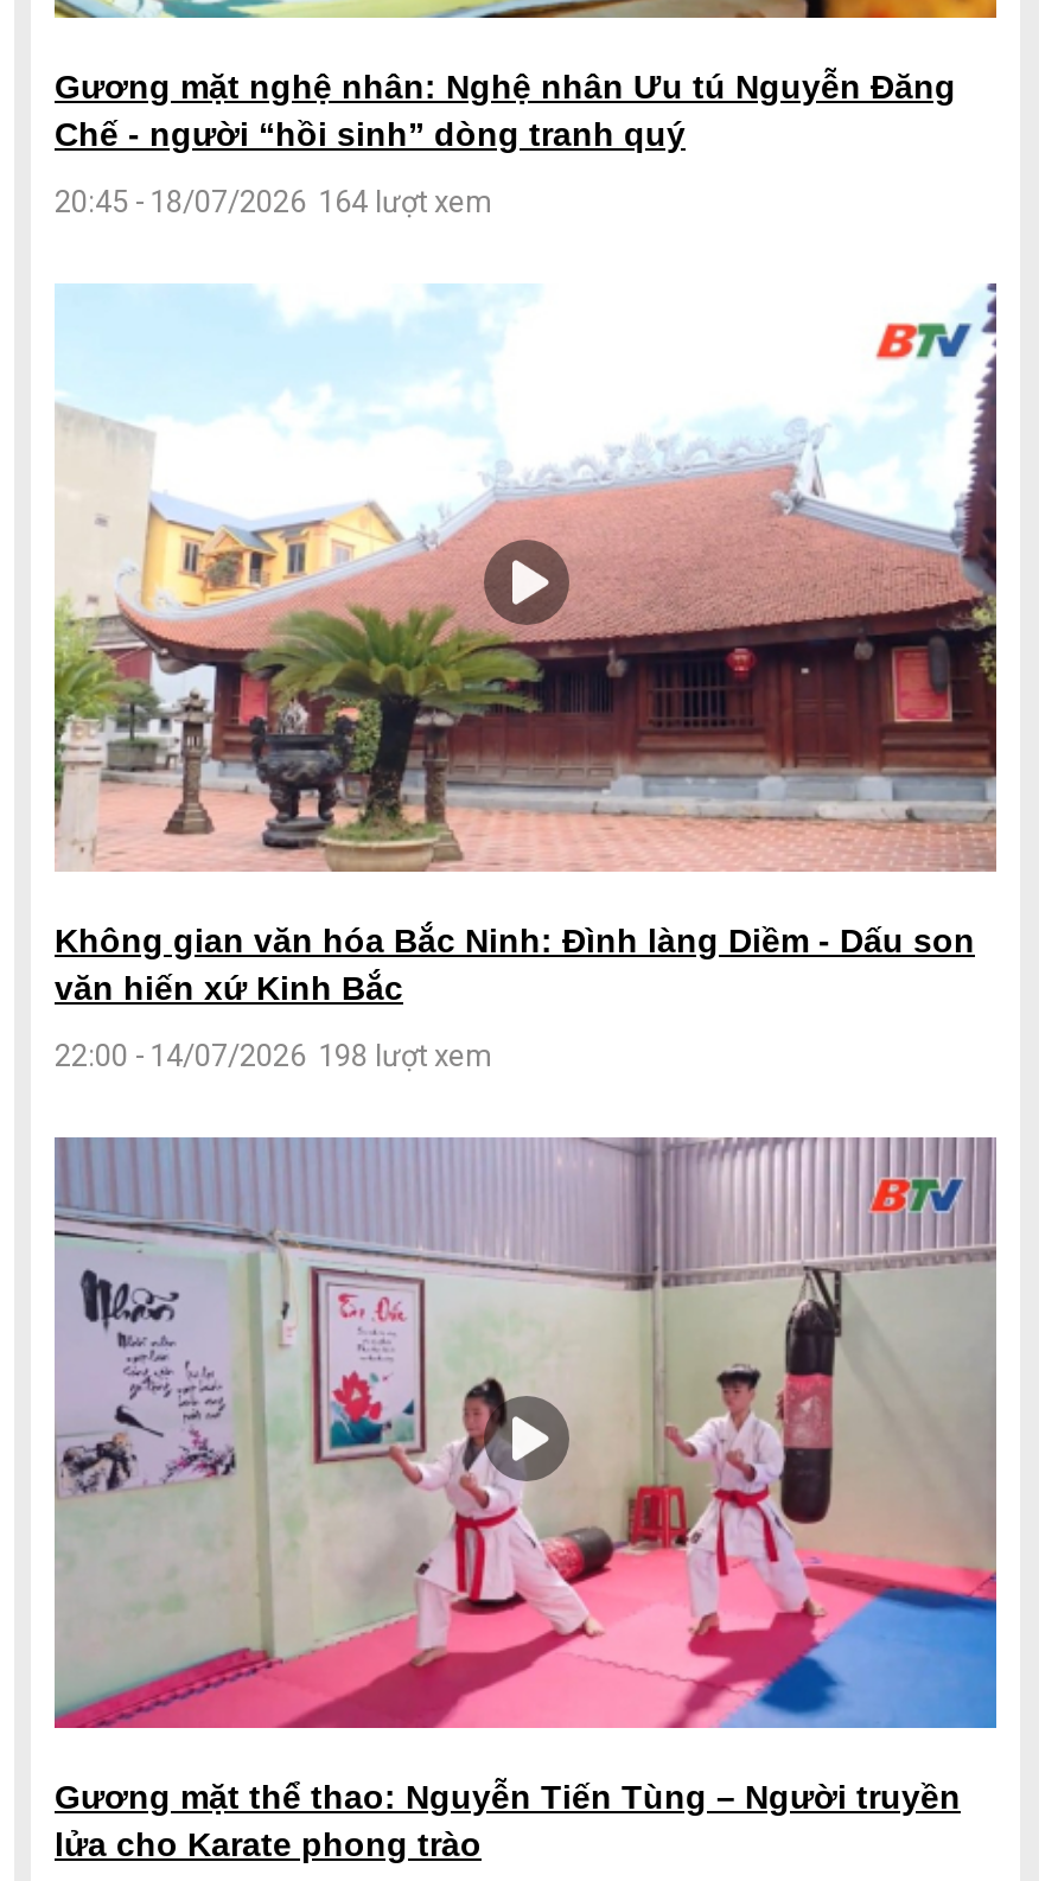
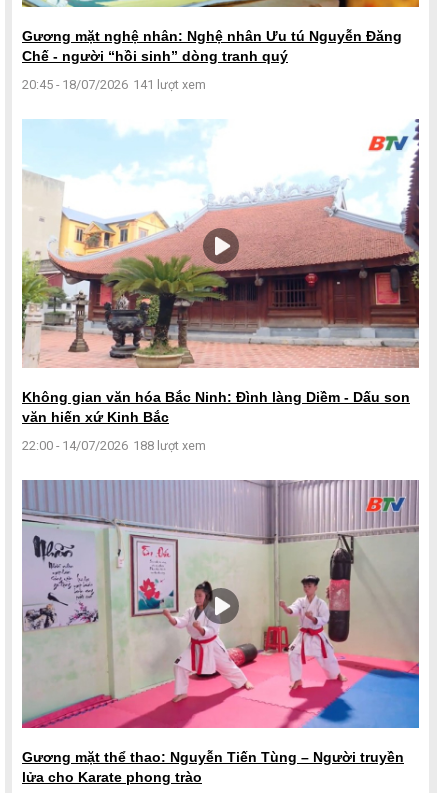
[55,183,491,219] 20:45 - 18/07/2026 164 lượt xem -> [22,77,206,92] 20:45 - 18/07/2026 141 lượt xem
[55,1038,491,1074] 22:00 - 14/07/2026 198 lượt xem -> [22,438,206,453] 22:00 - 14/07/2026 188 lượt xem

